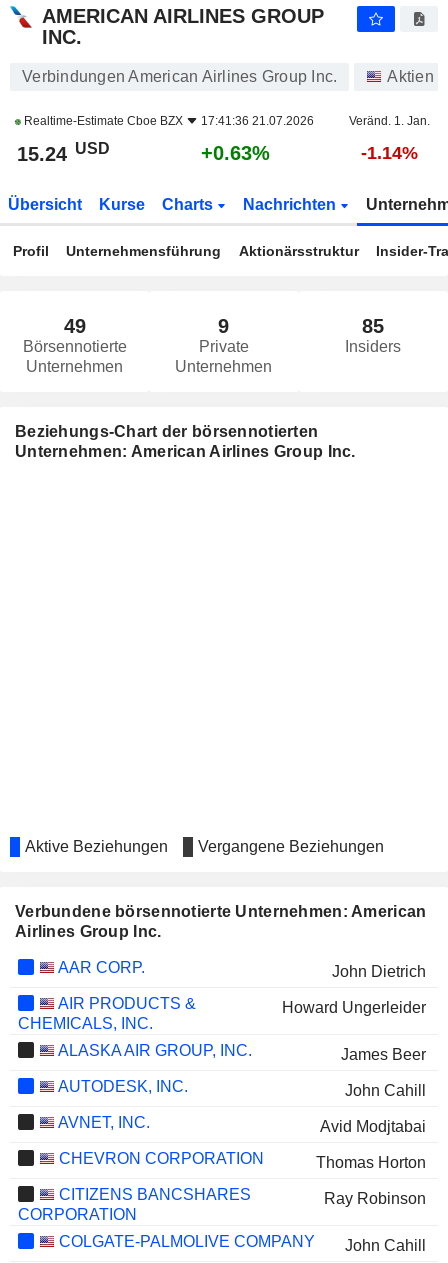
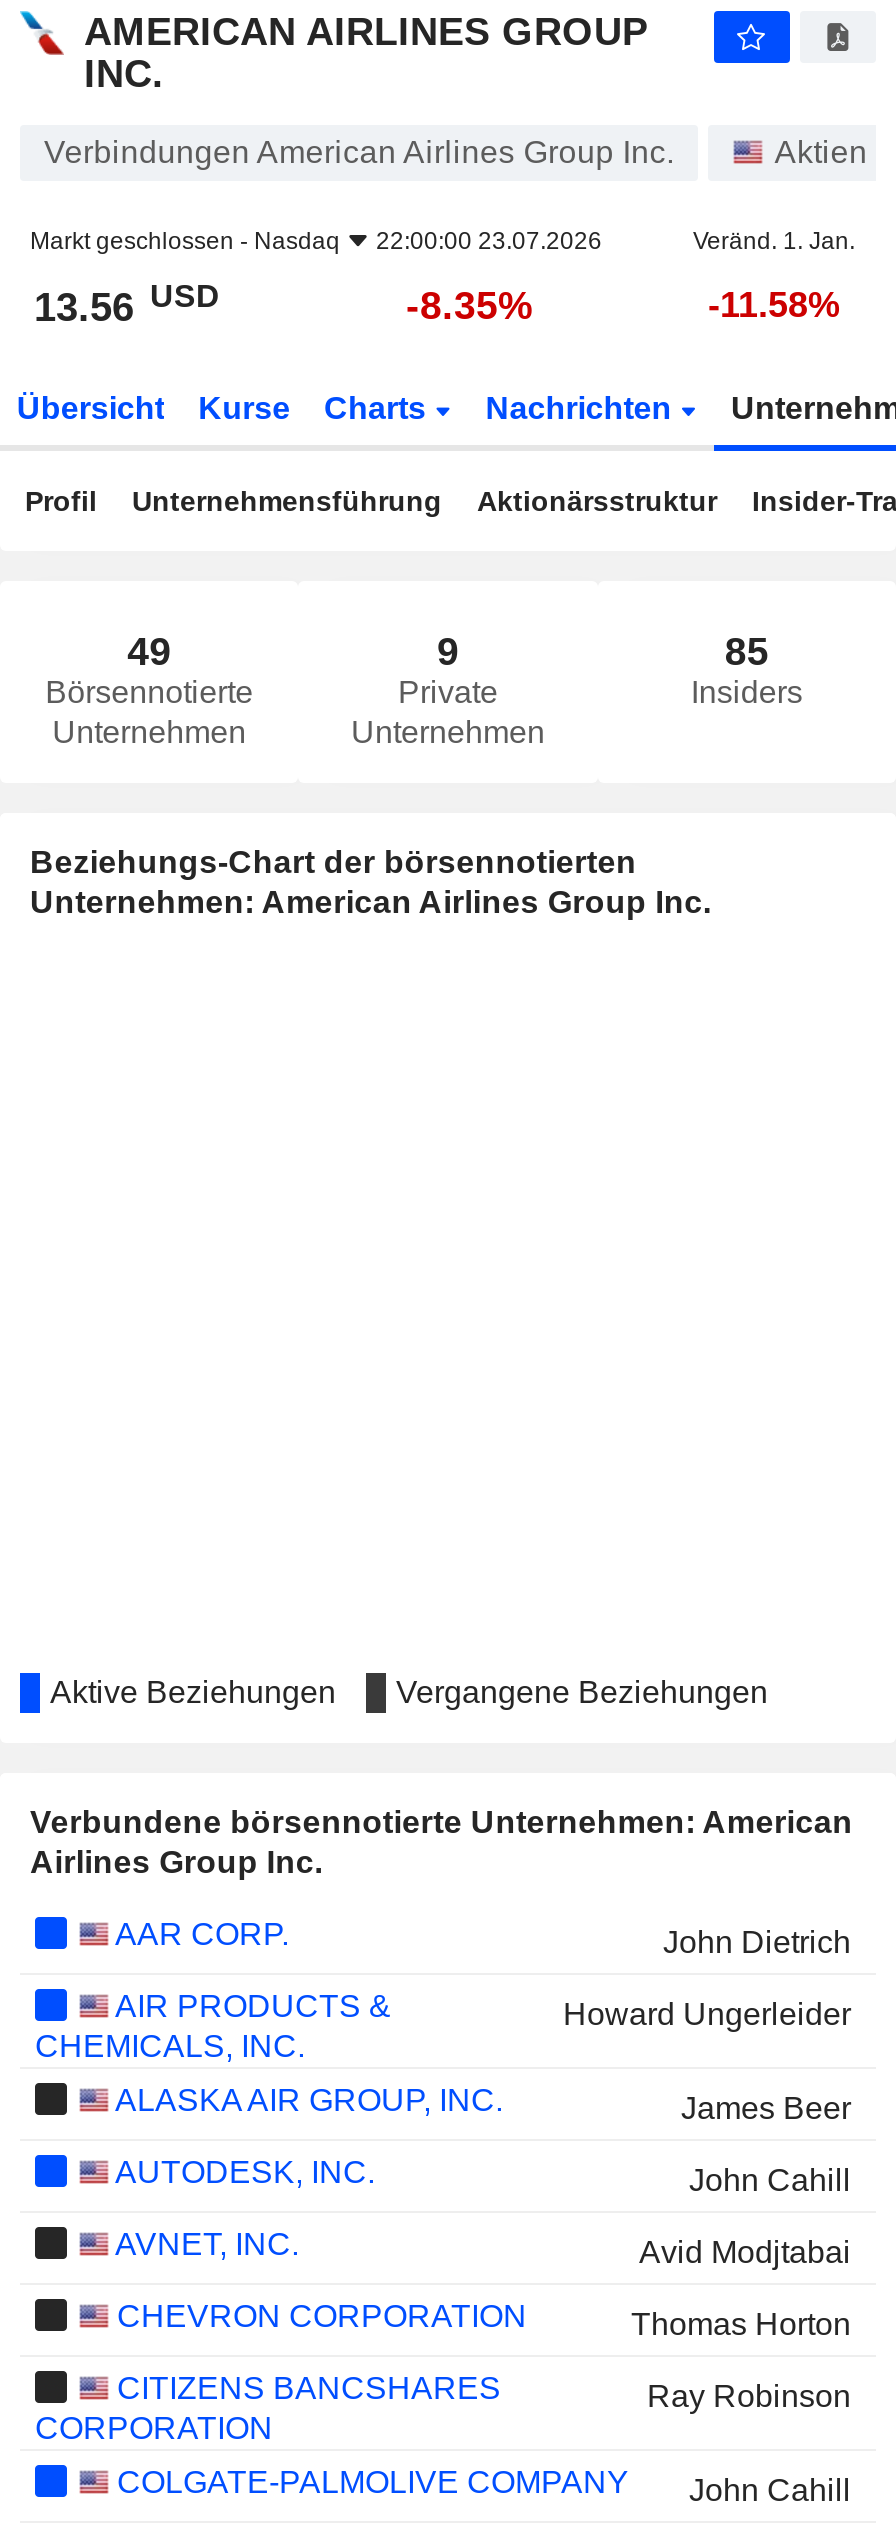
[21,114,314,128] Realtime-Estimate Cboe BZX | 17:41:36 21.07.2026 -> [30,227,602,255] Markt geschlossen - Nasdaq | 22:00:00 23.07.2026
[17,139,110,165] 15.24 USD -> [34,278,220,329] 13.56 USD
[201,142,270,164] +0.63% -> [406,283,534,327] -8.35%
[360,143,417,163] -1.14% -> [708,285,840,325] -11.58%

